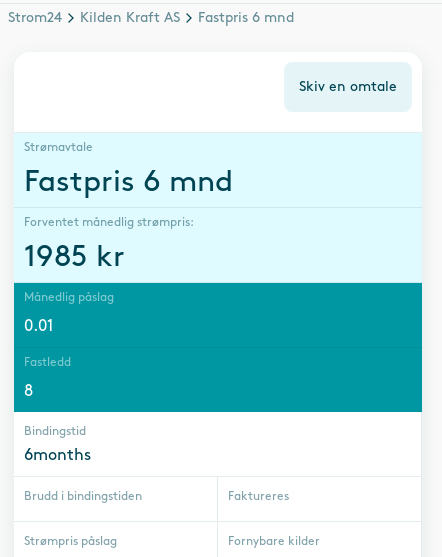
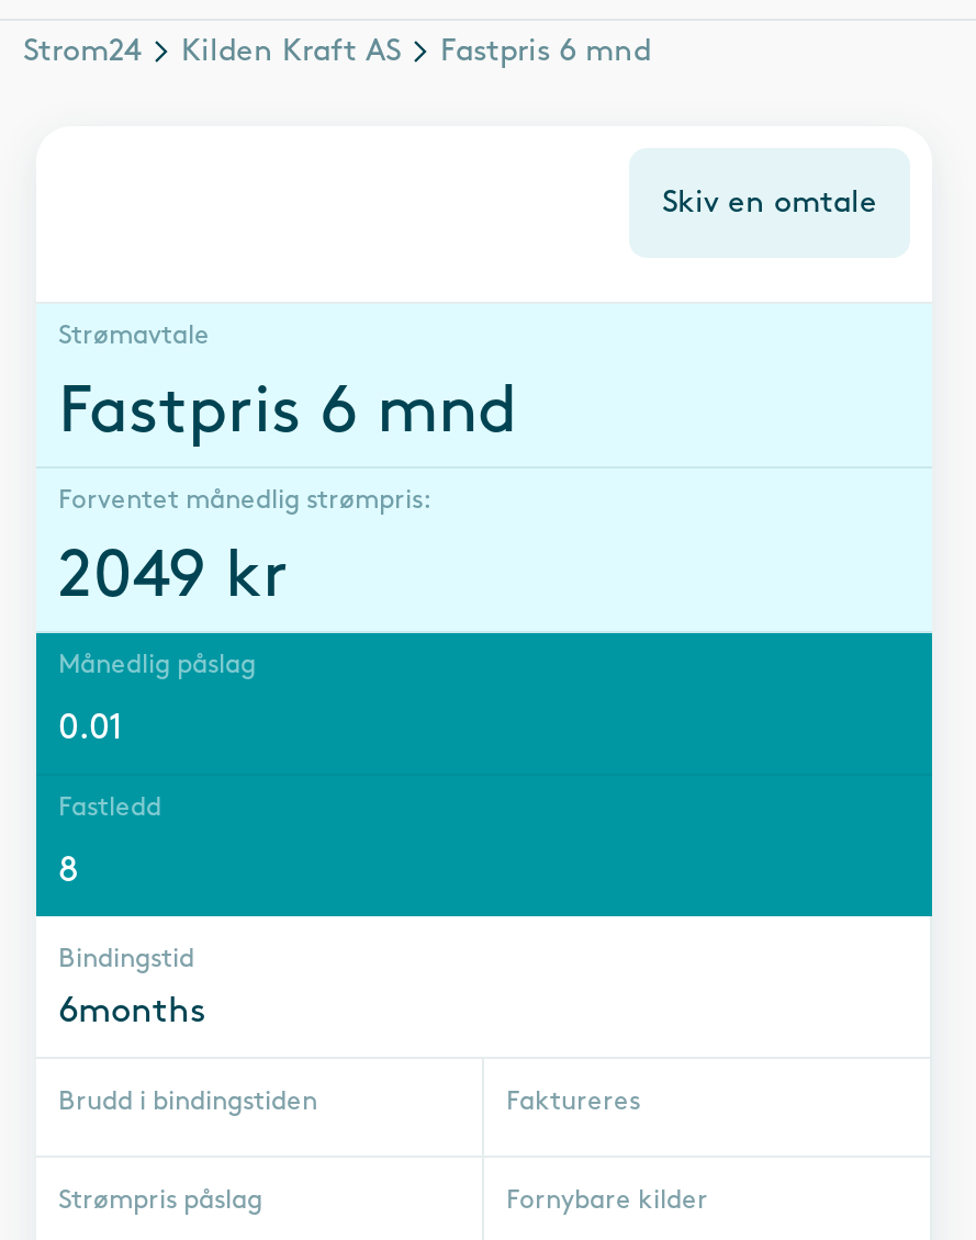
[24,243,125,271] 1985 kr -> [58,545,289,607] 2049 kr

